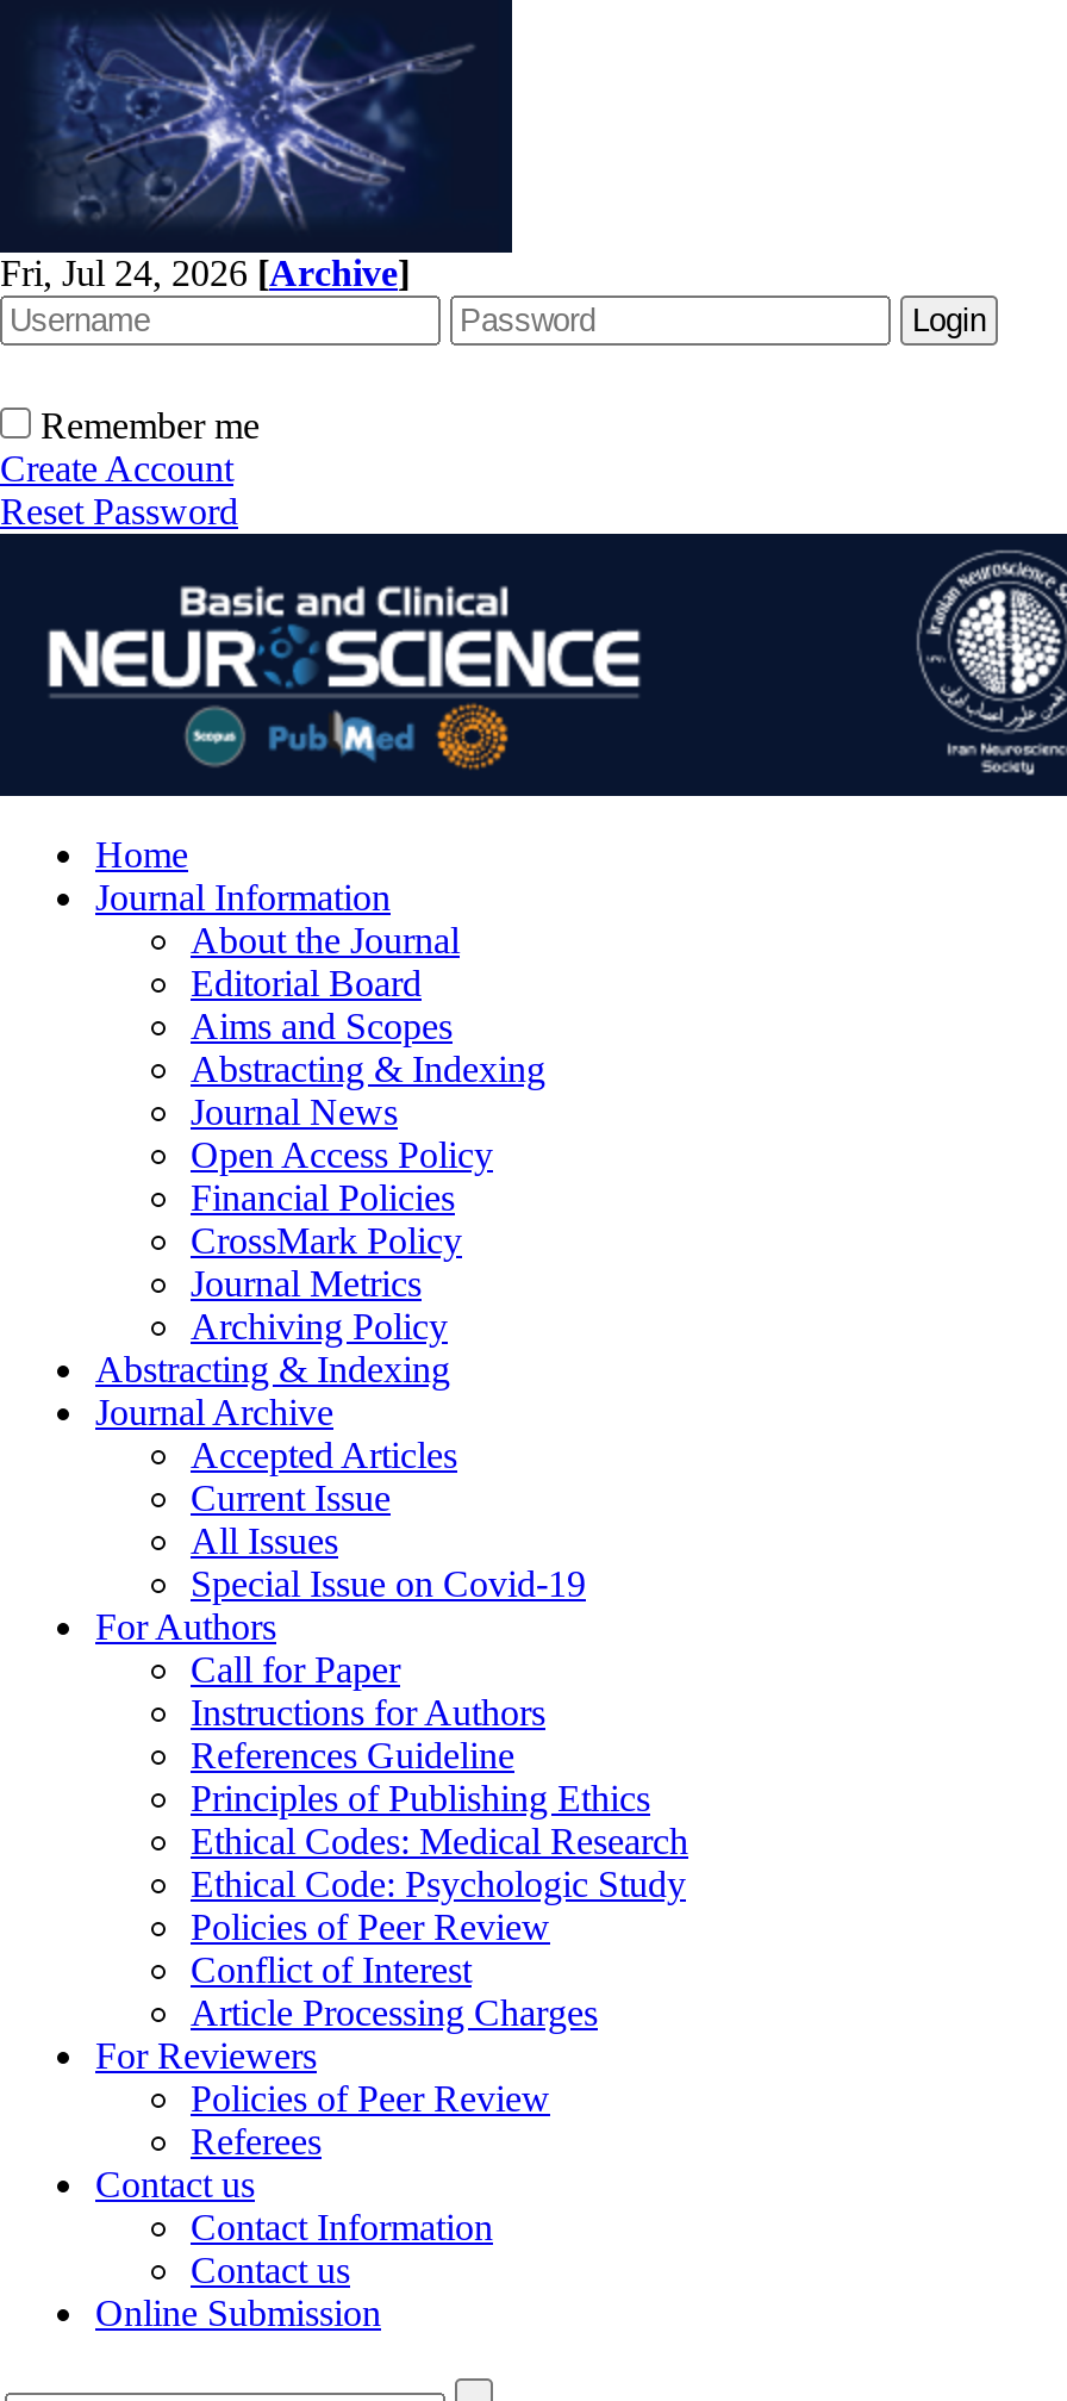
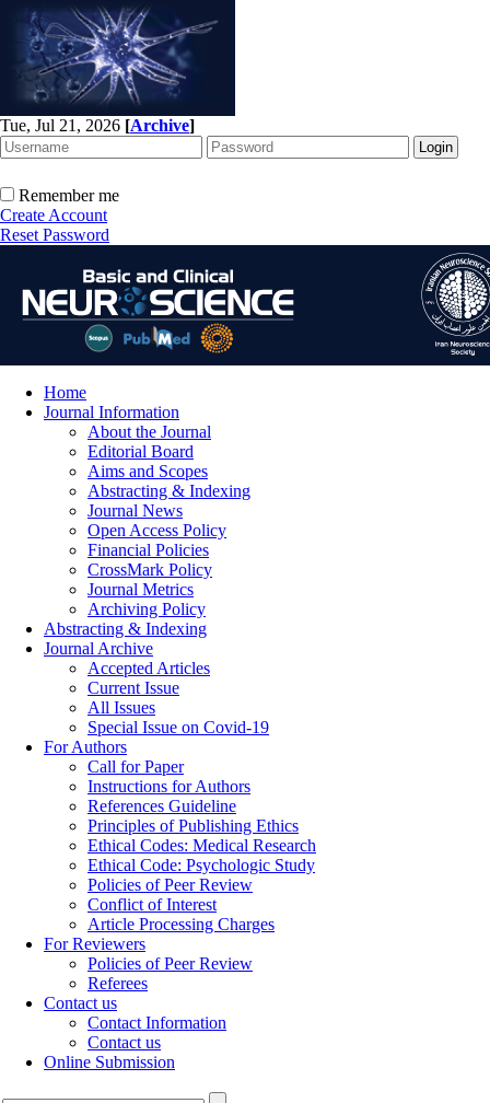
[0,253,410,293] Fri, Jul 24, 2026[Archive] -> [0,116,195,135] Tue, Jul 21, 2026[Archive]

